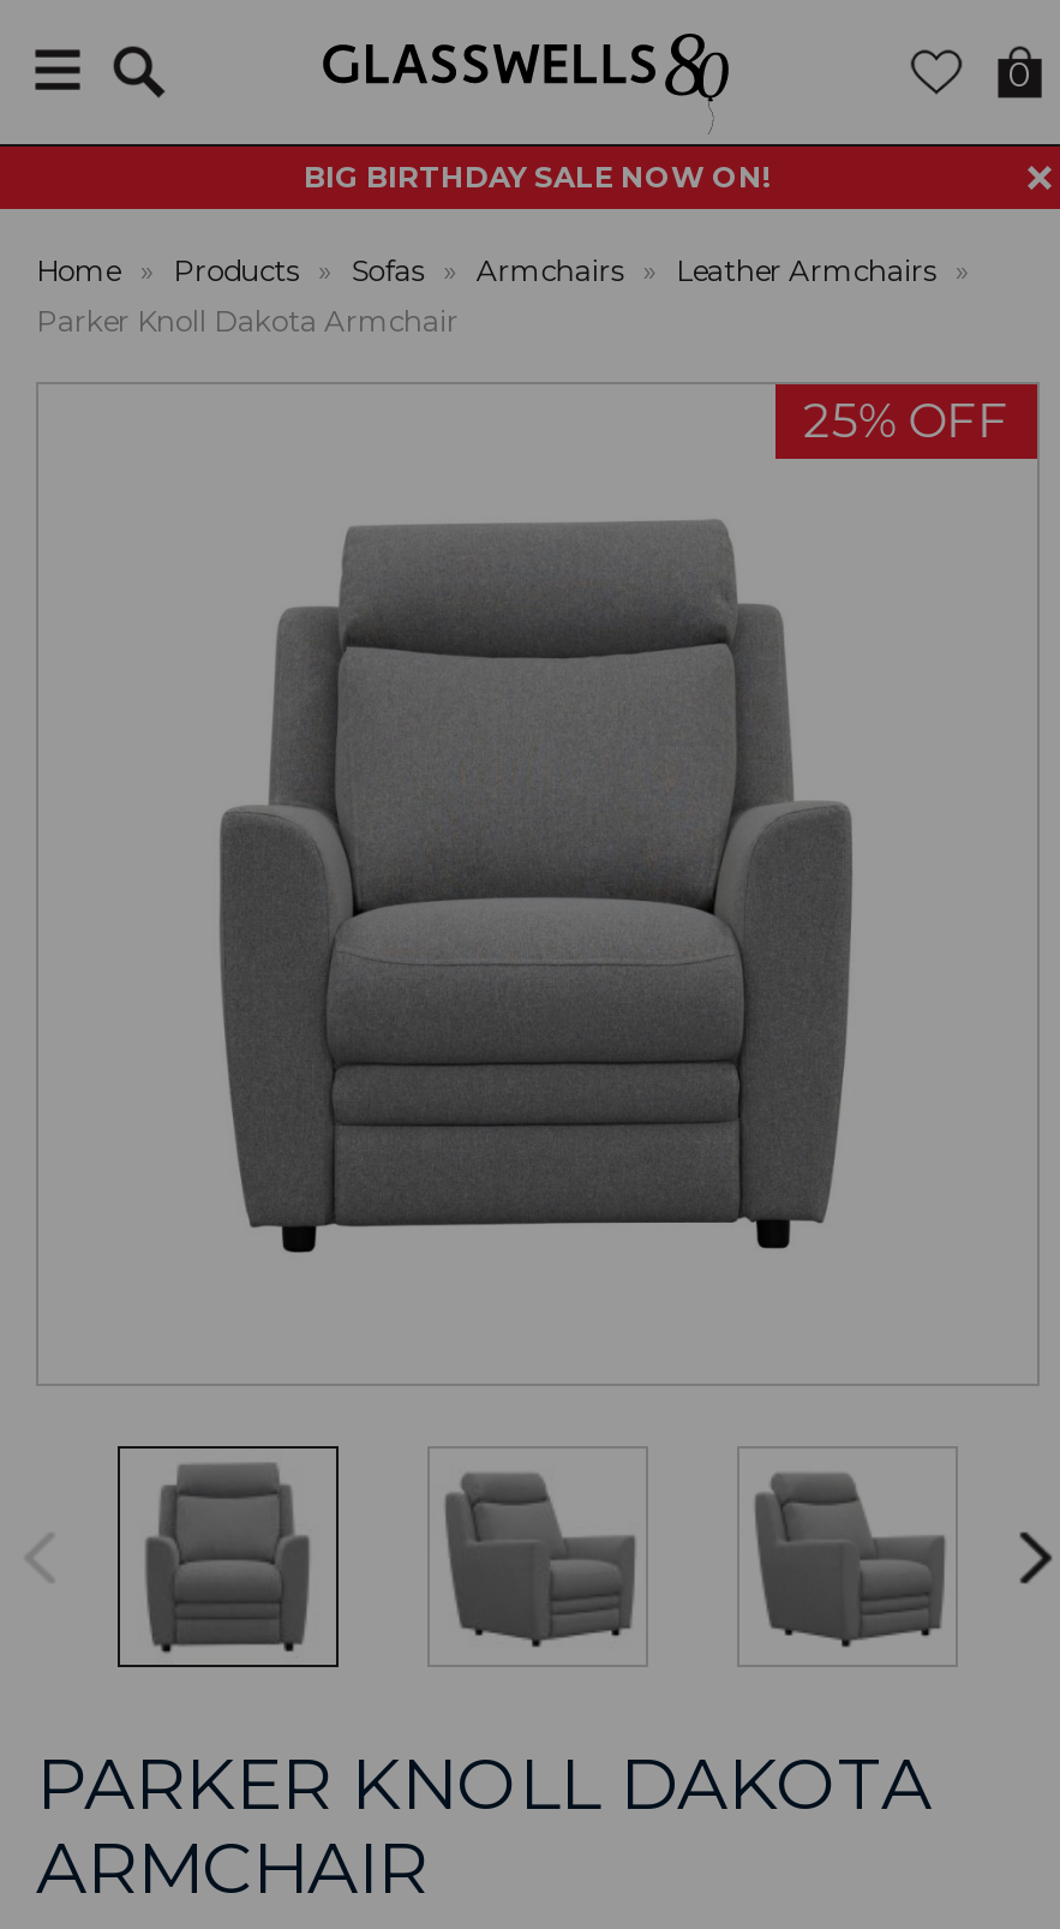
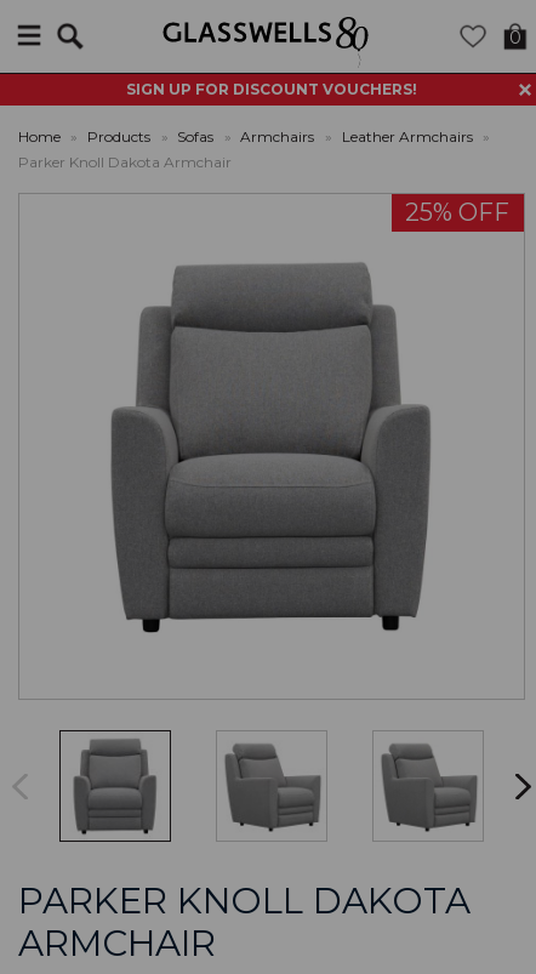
[304,159,772,195] BIG BIRTHDAY SALE NOW ON! -> [126,80,417,98] SIGN UP FOR DISCOUNT VOUCHERS!

